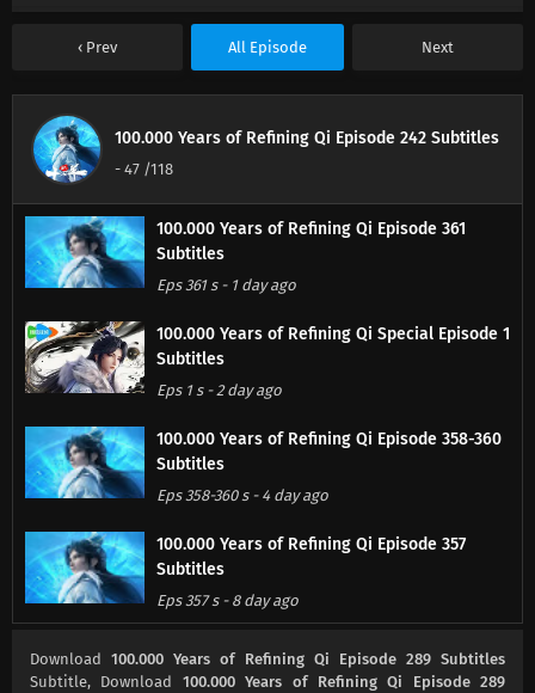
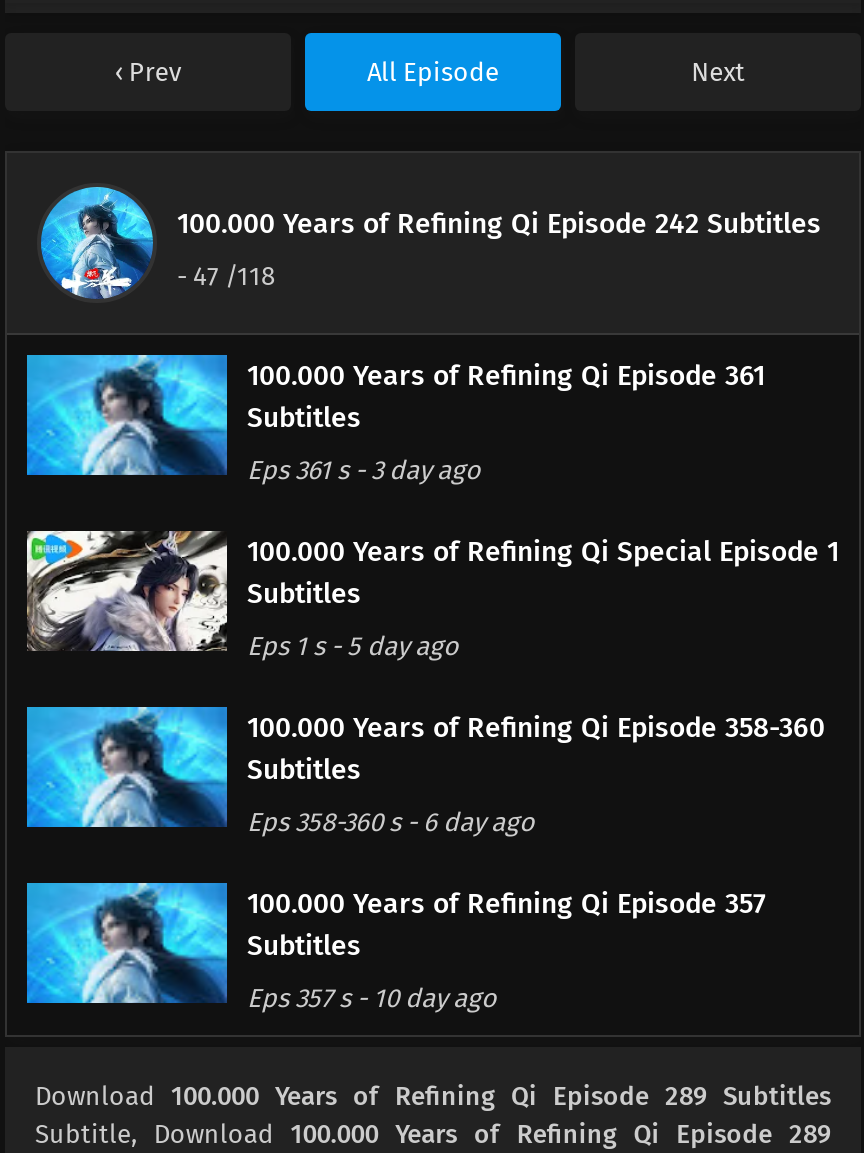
[156,276,296,294] Eps 361 s - 1 day ago -> [247,455,481,485] Eps 361 s - 3 day ago
[156,381,282,399] Eps 1 s - 2 day ago -> [247,631,459,661] Eps 1 s - 5 day ago
[156,486,328,504] Eps 358-360 s - 4 day ago -> [247,807,535,837] Eps 358-360 s - 6 day ago
[156,591,299,609] Eps 357 s - 8 day ago -> [247,983,497,1013] Eps 357 s - 10 day ago

